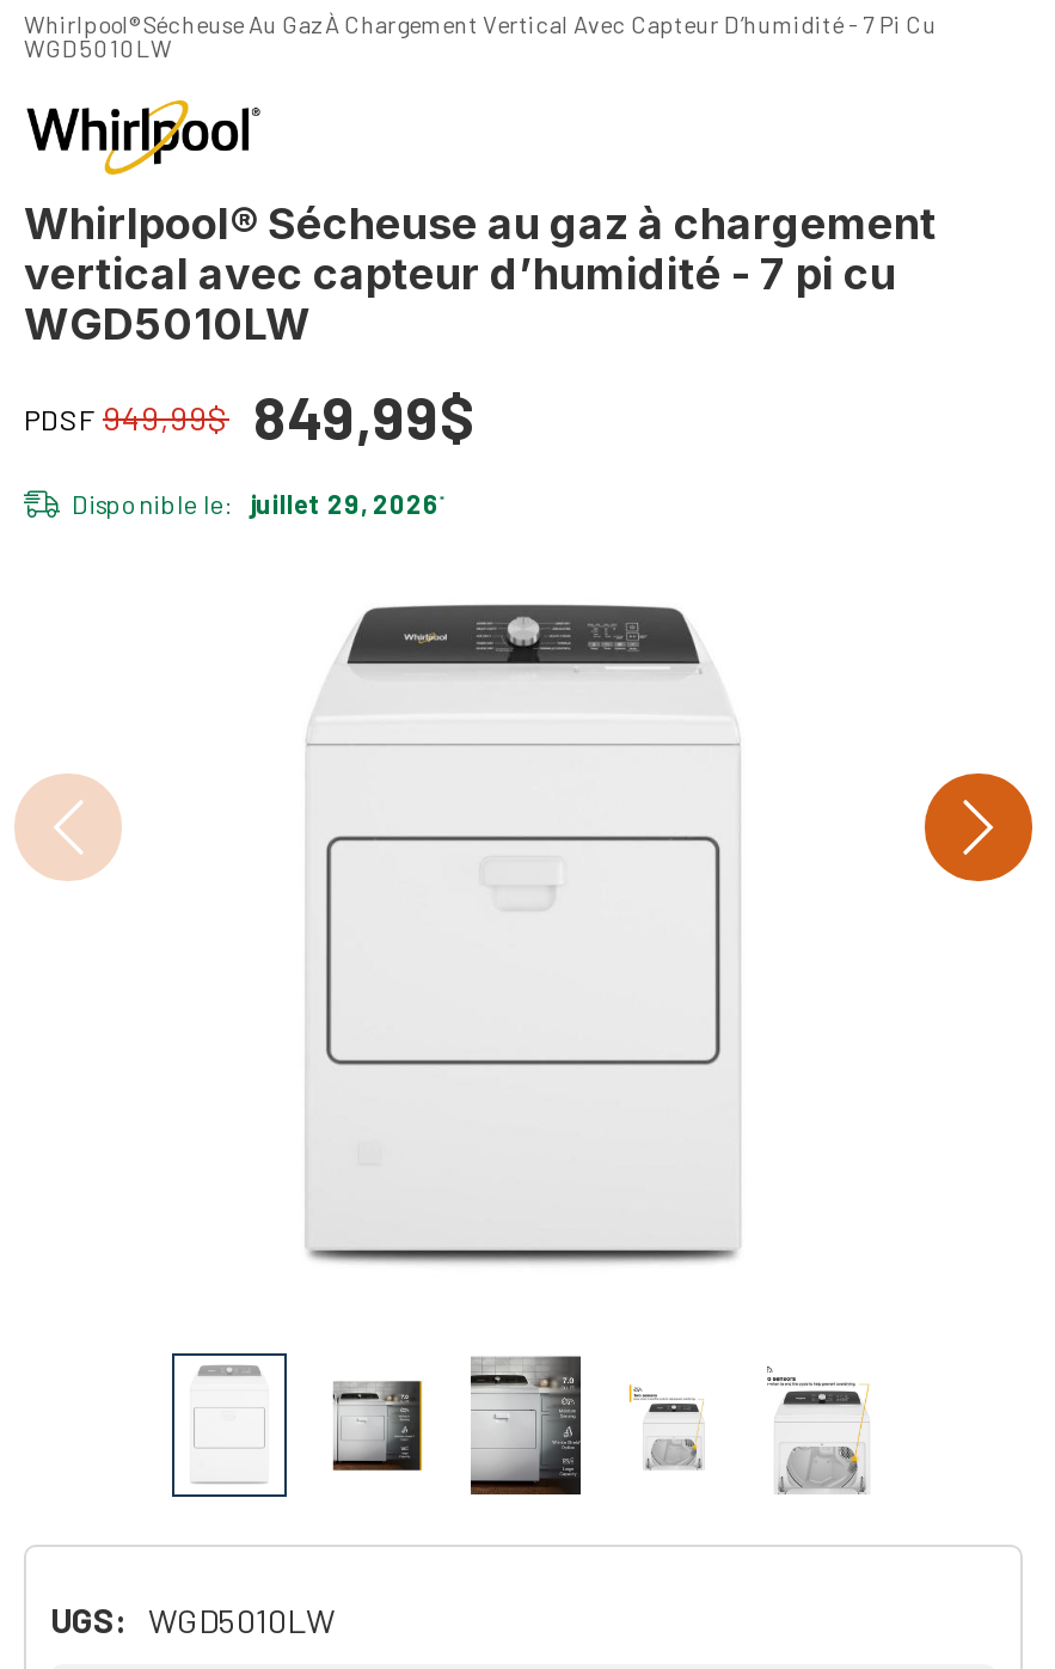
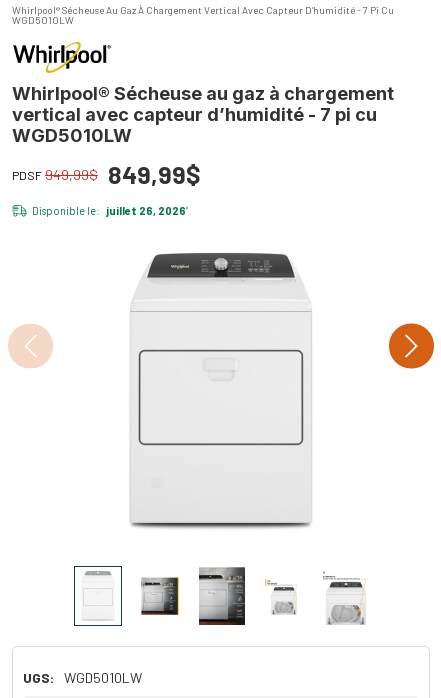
[72,489,440,520] Disponible le: juillet 29, 2026 -> [32,204,186,217] Disponible le: juillet 26, 2026

